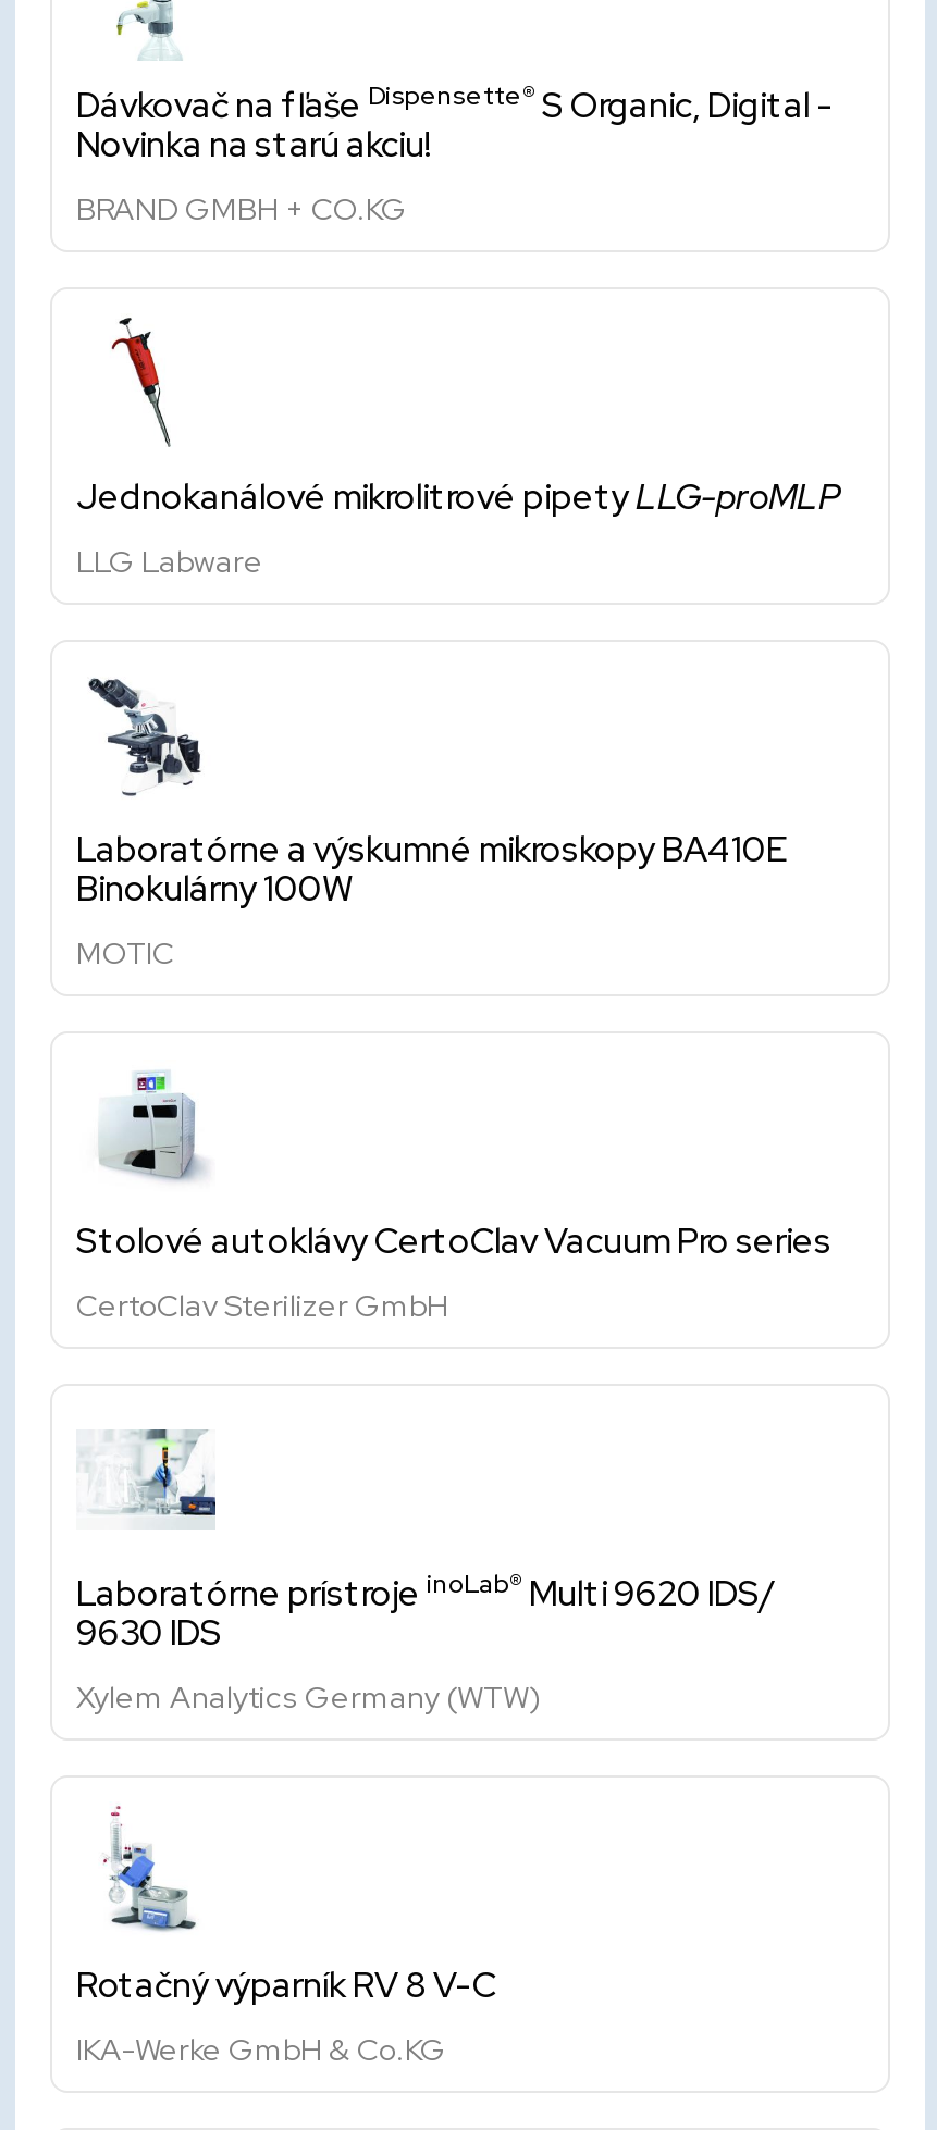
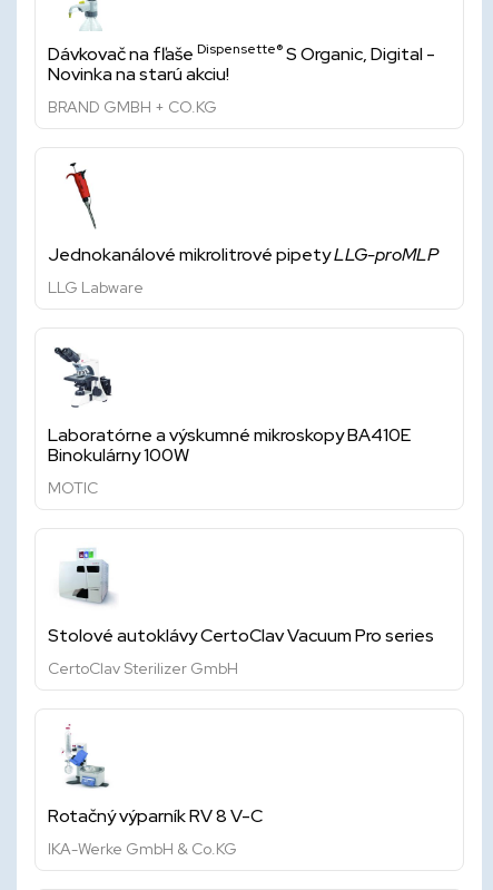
[76,1427,775,1716] [image] | Laboratórne prístroje inoLab® Multi 9620 IDS/ | 9630 IDS | Xylem Analytics Germany (WTW) -> none

